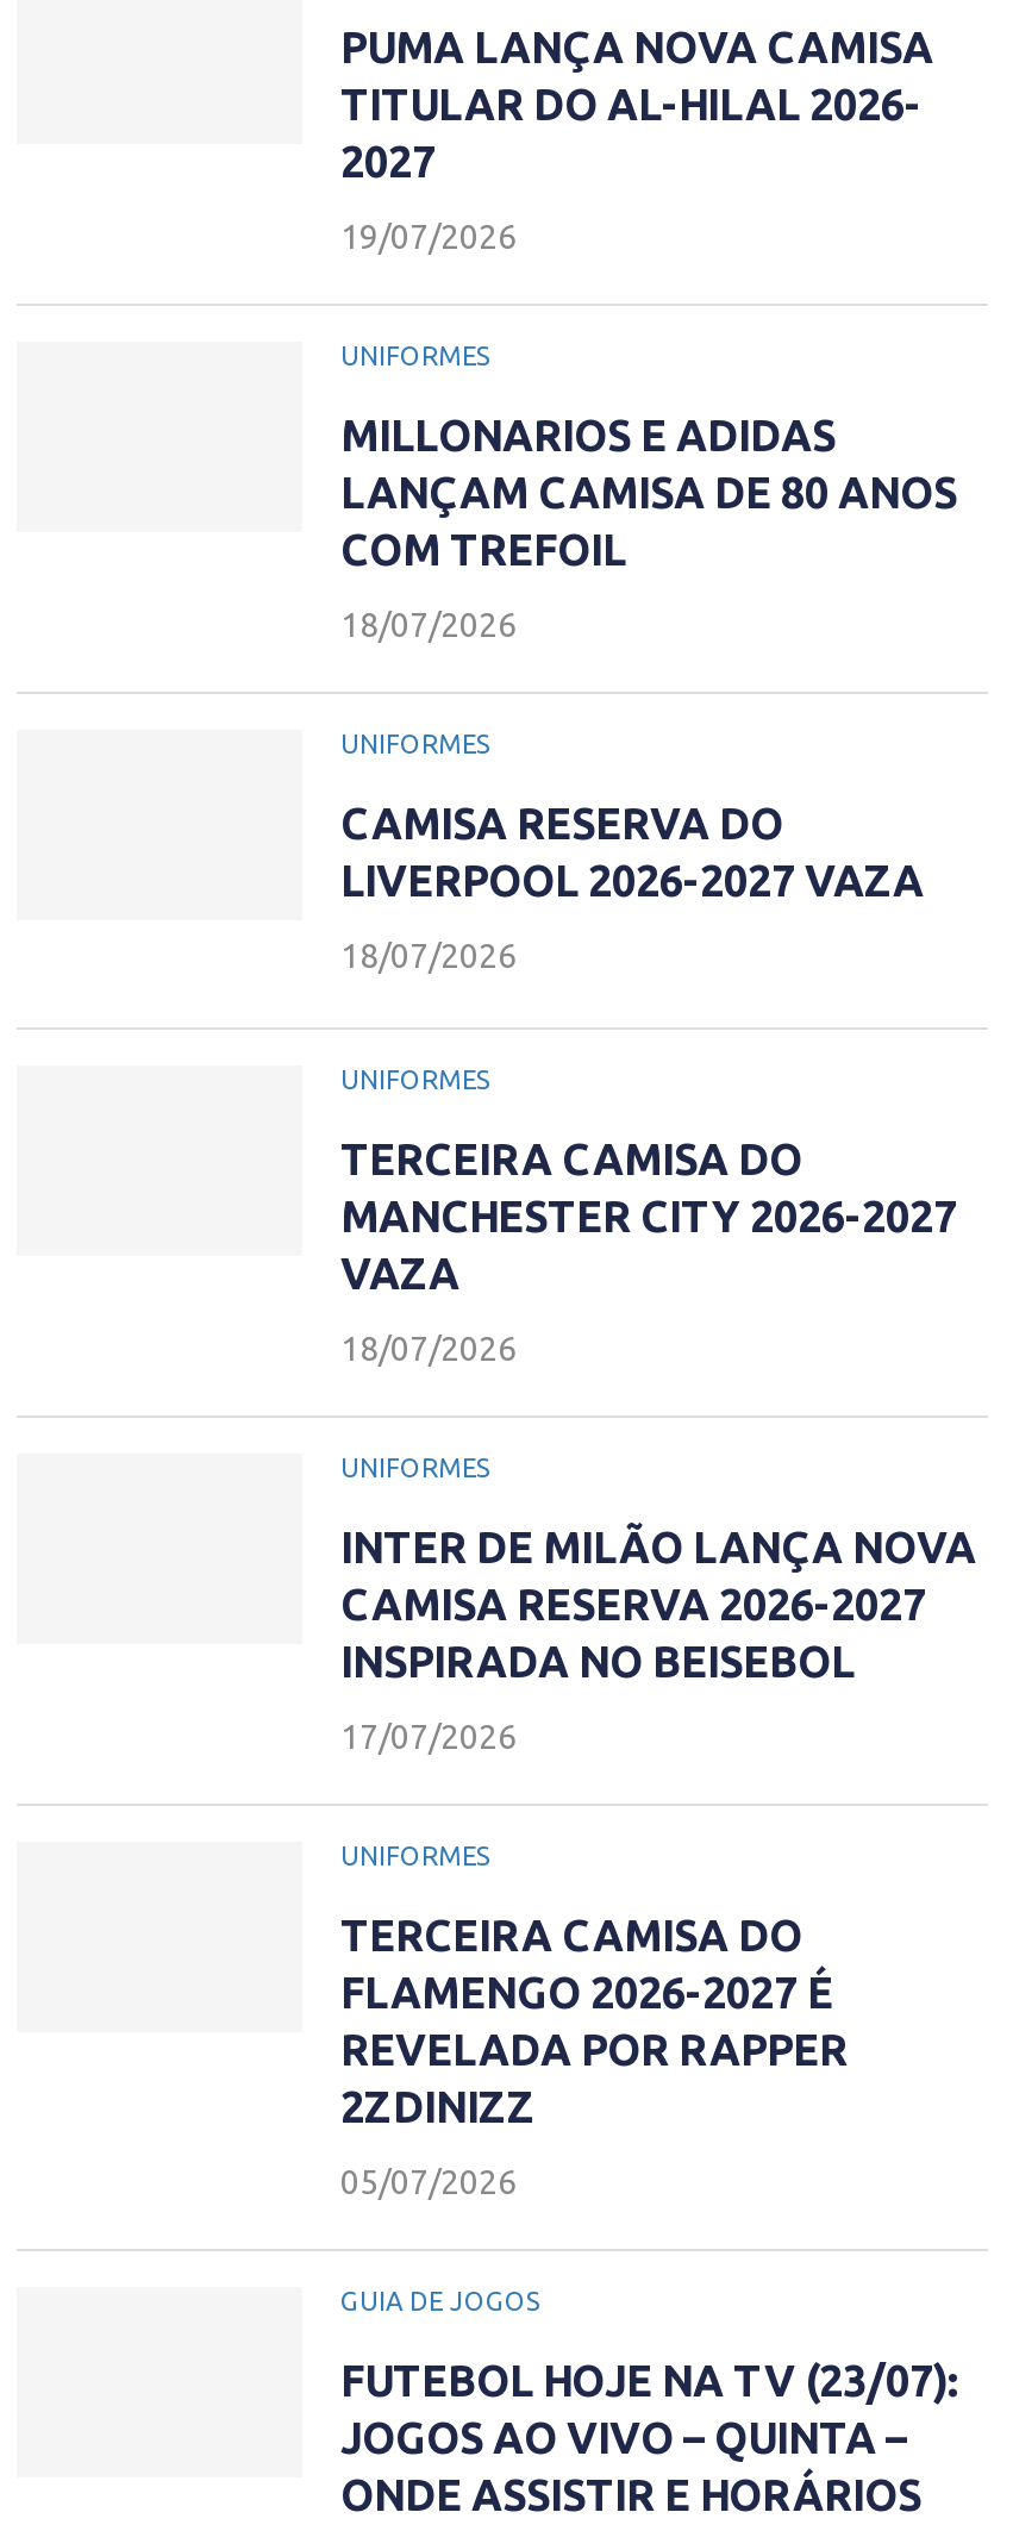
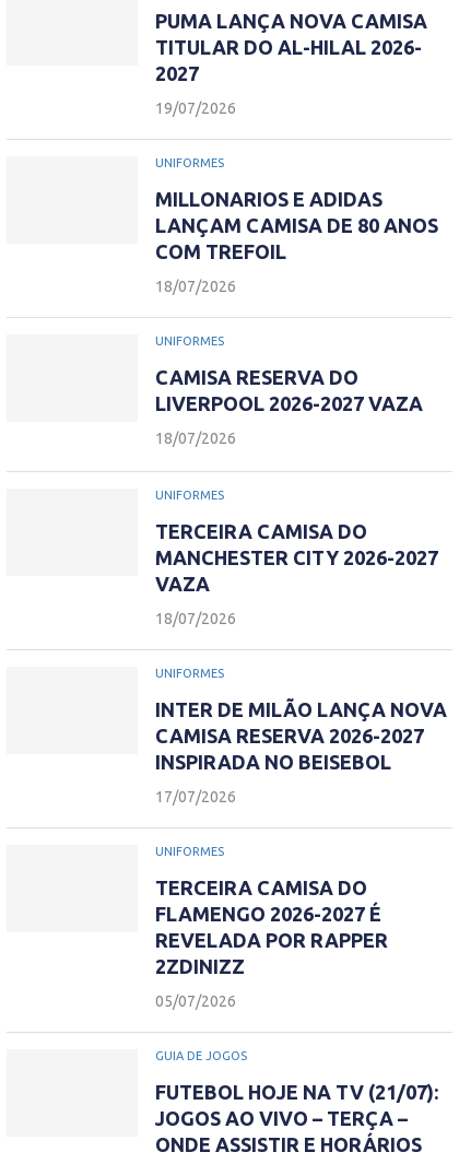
[340,2356,957,2404] FUTEBOL HOJE NA TV (23/07): -> [155,1081,438,1103] FUTEBOL HOJE NA TV (21/07):
[340,2414,907,2461] JOGOS AO VIVO – QUINTA – -> [155,1107,408,1129] JOGOS AO VIVO – TERÇA –

